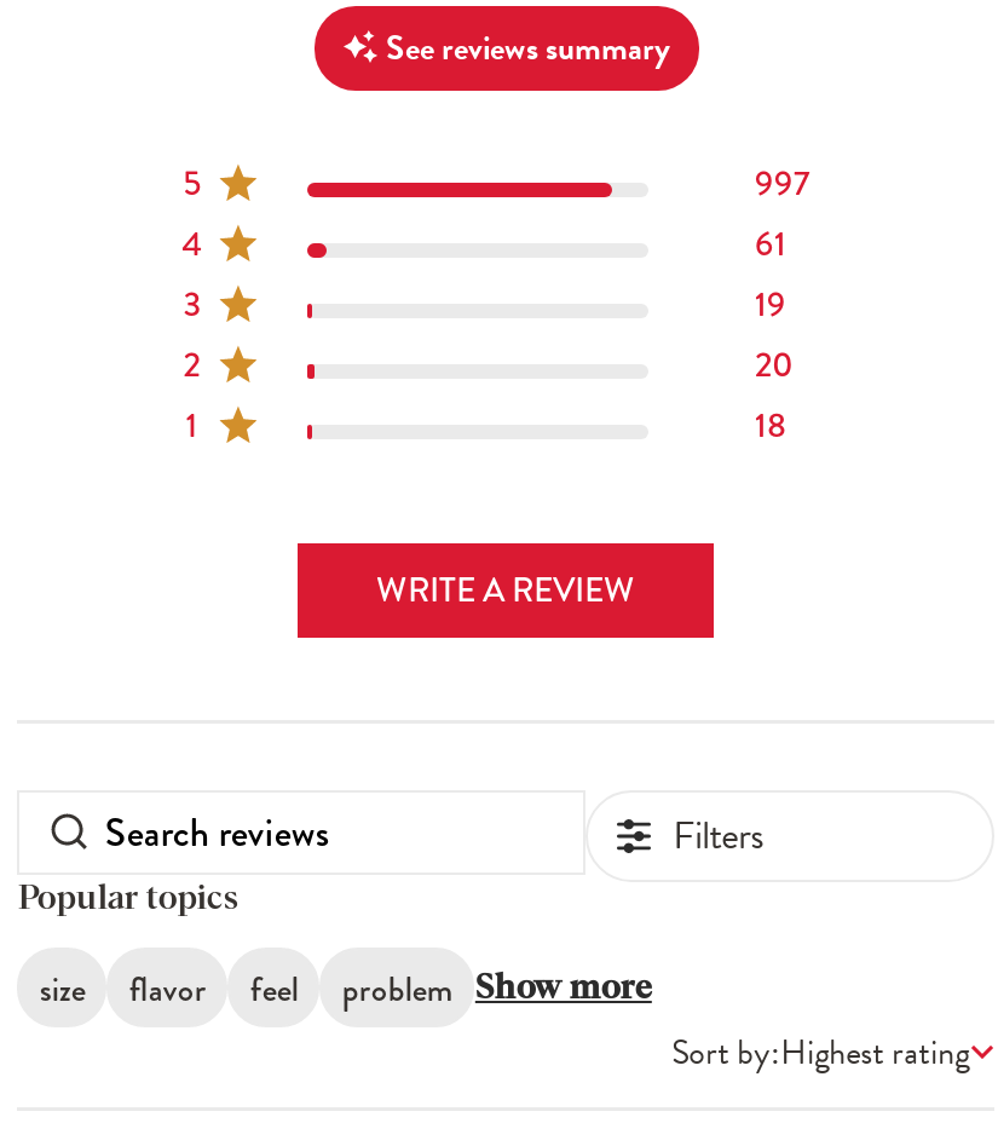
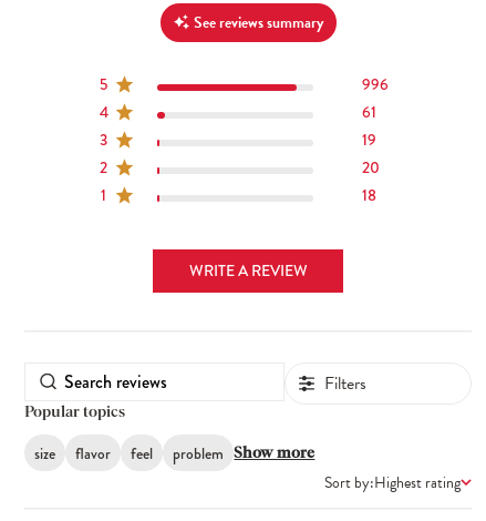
[755,158,810,207] 997 -> [361,73,388,95] 996

